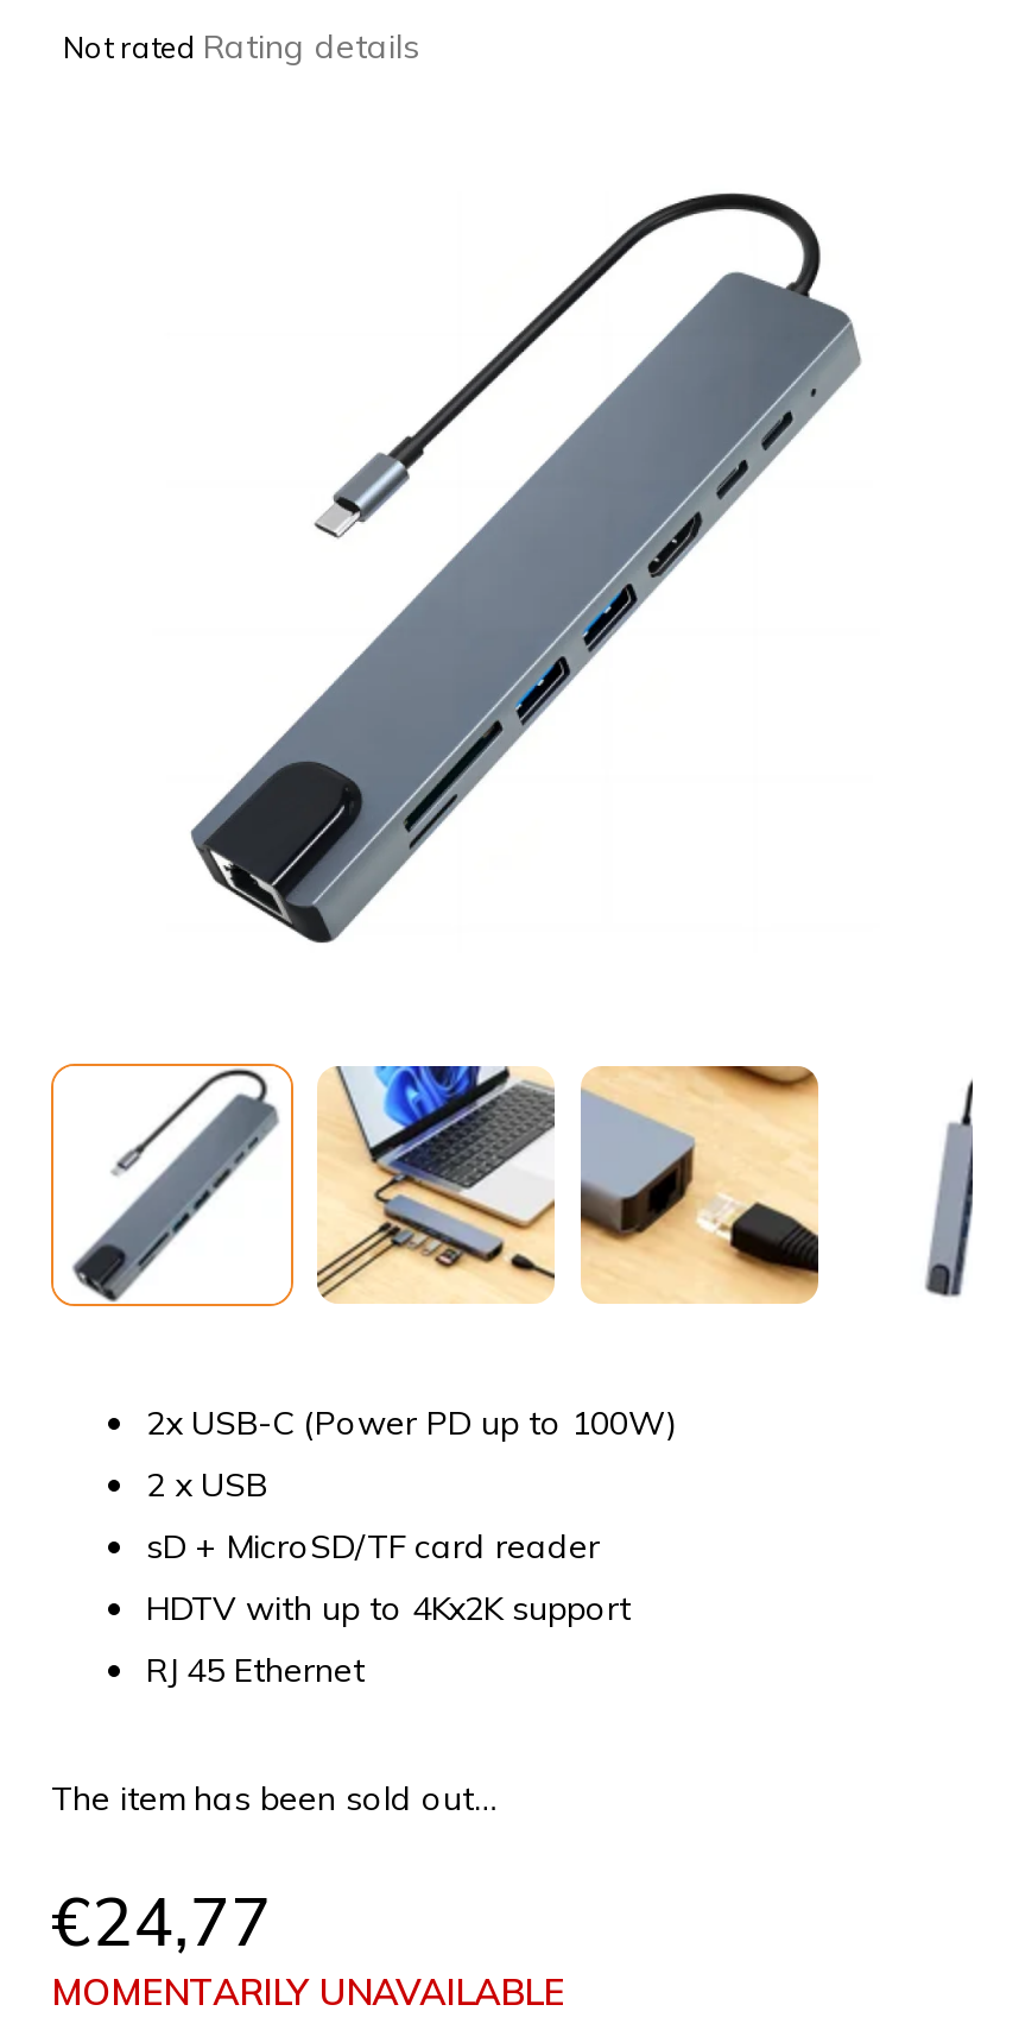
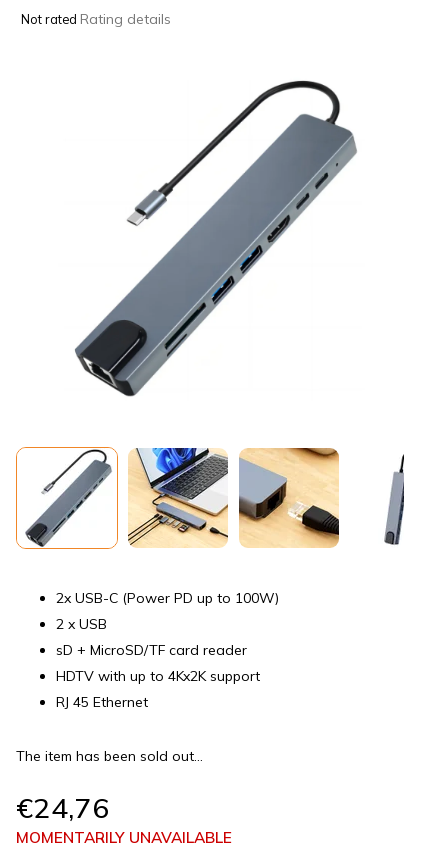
[51,1879,271,1962] €24,77 -> [16,790,109,825] €24,76

